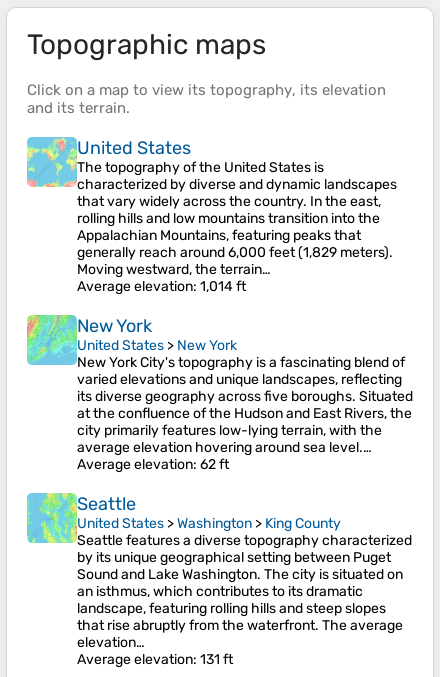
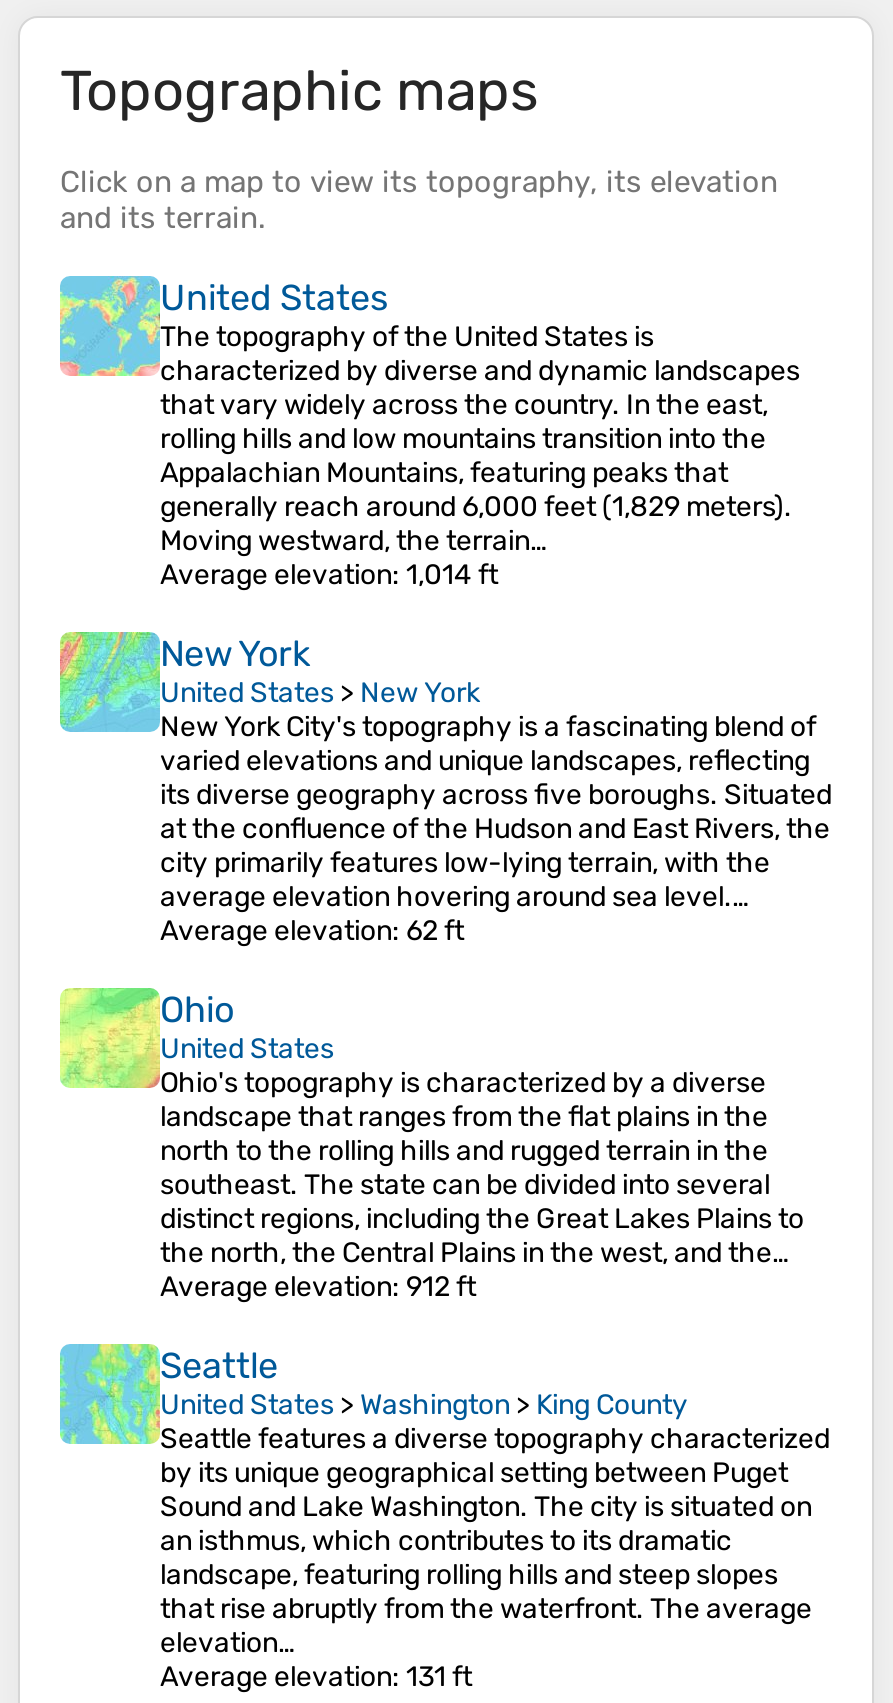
none -> [58,986,804,1304] [image] | Ohio | United States | Ohio's topography is characterized by a diverse | landscape that ranges from the flat plains in the | north to the rolling hills and rugged terrain in the | southeast. The state can be divided into several | distinct regions, including the Great Lakes Plains to | the north, the Central Plains in the west, and the… | Average elevation: 912 ft

